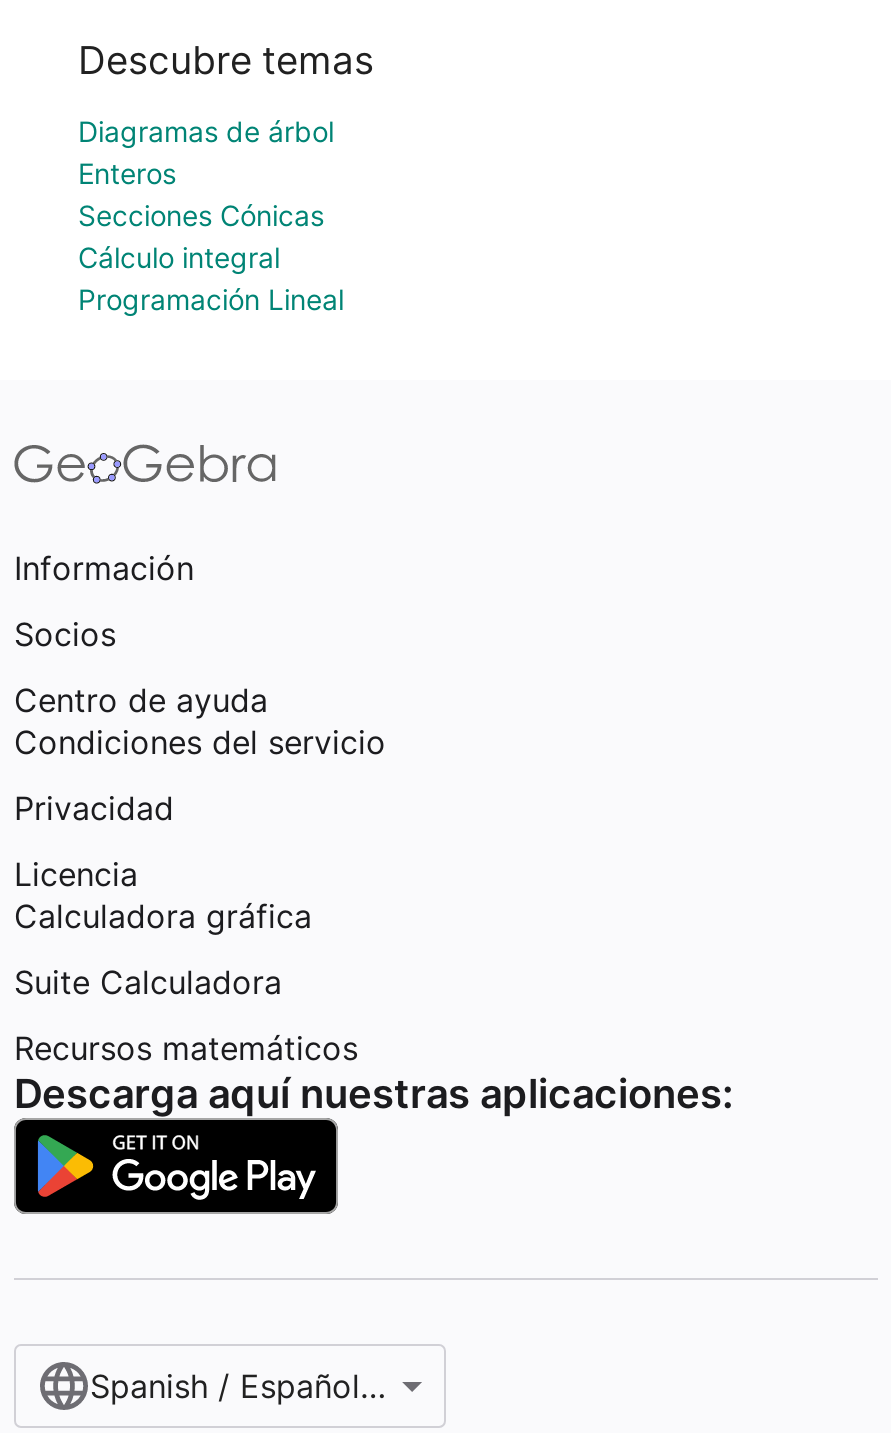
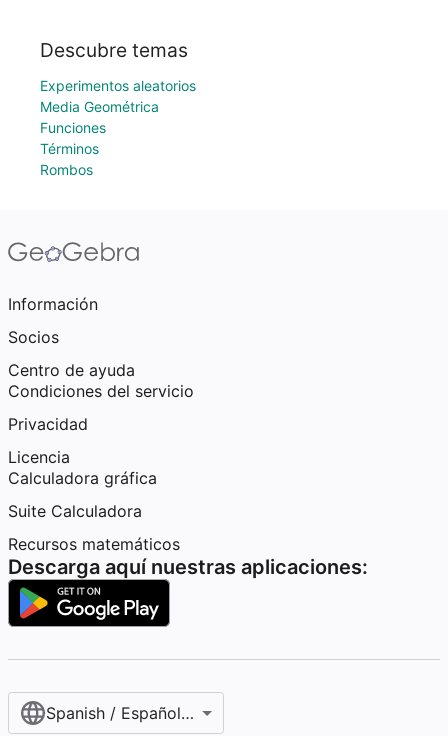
[78,114,344,316] Diagramas de árbol | Enteros | Secciones Cónicas | Cálculo integral | Programación Lineal -> [40,77,196,178] Experimentos aleatorios | Media Geométrica | Funciones | Términos | Rombos

